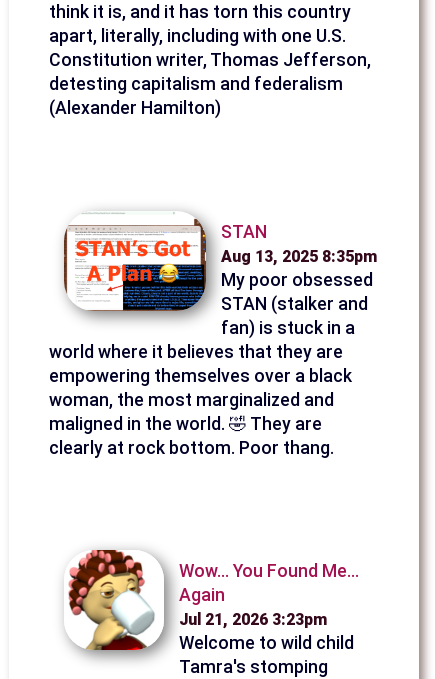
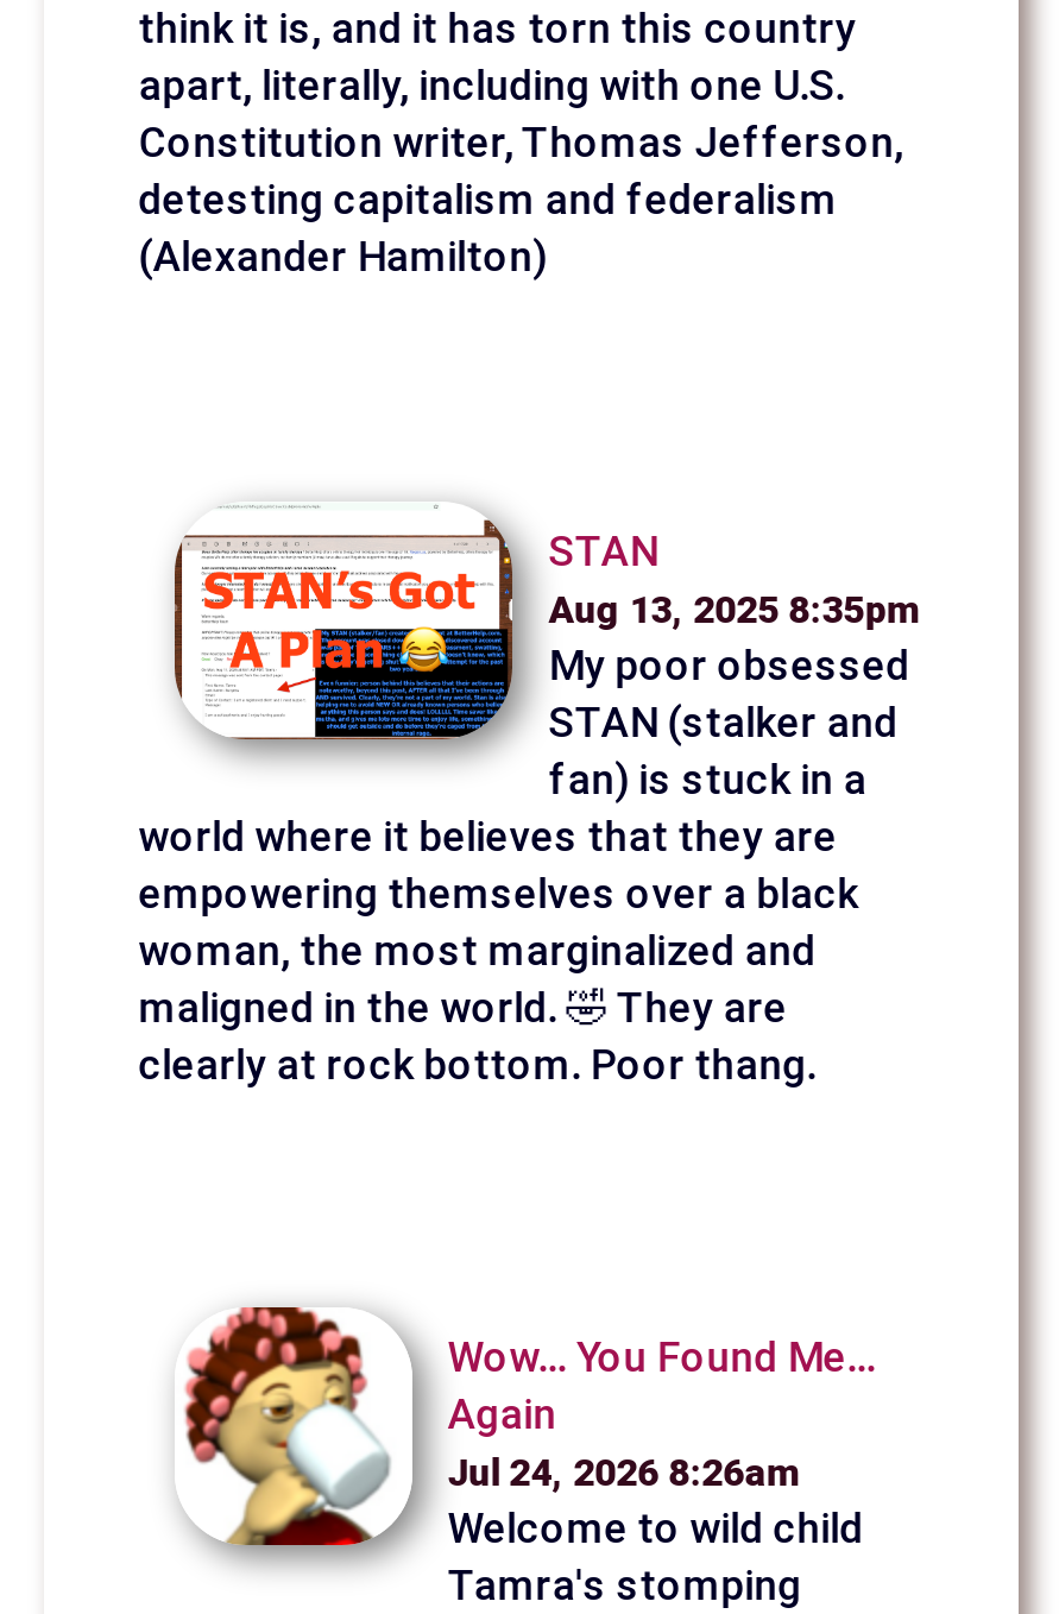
[179,610,327,629] Jul 21, 2026 3:23pm -> [448,1450,799,1495] Jul 24, 2026 8:26am

